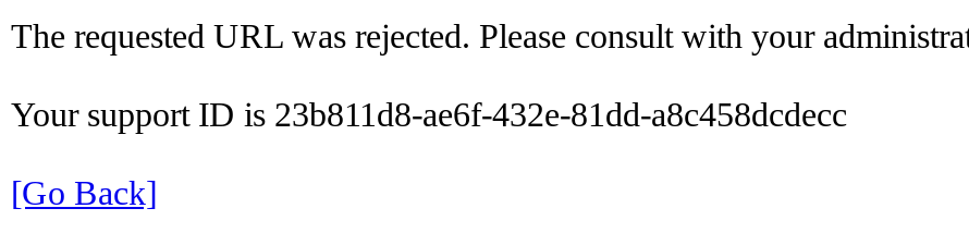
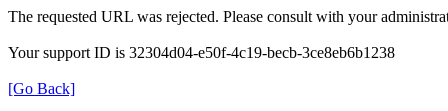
[11,96,847,133] Your support ID is 23b811d8-ae6f-432e-81dd-a8c458dcdecc -> [8,44,395,61] Your support ID is 32304d04-e50f-4c19-becb-3ce8eb6b1238

